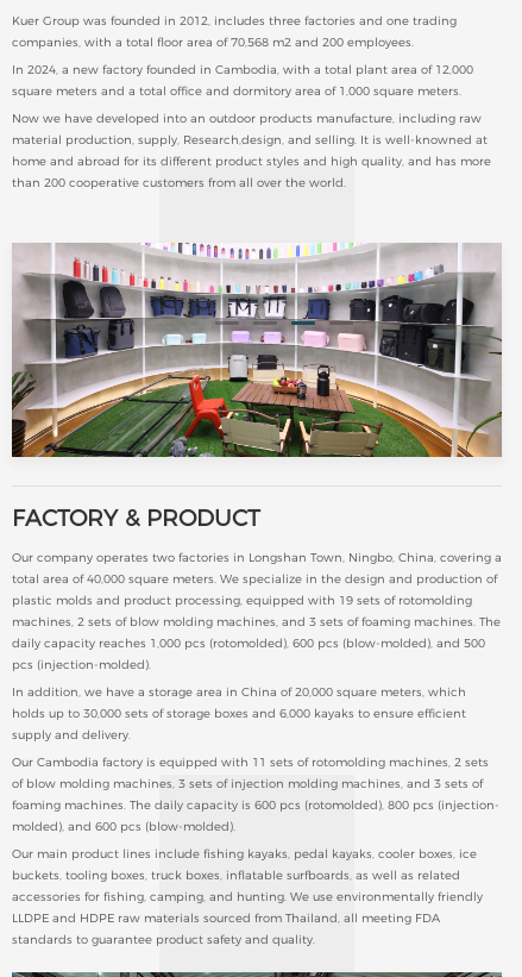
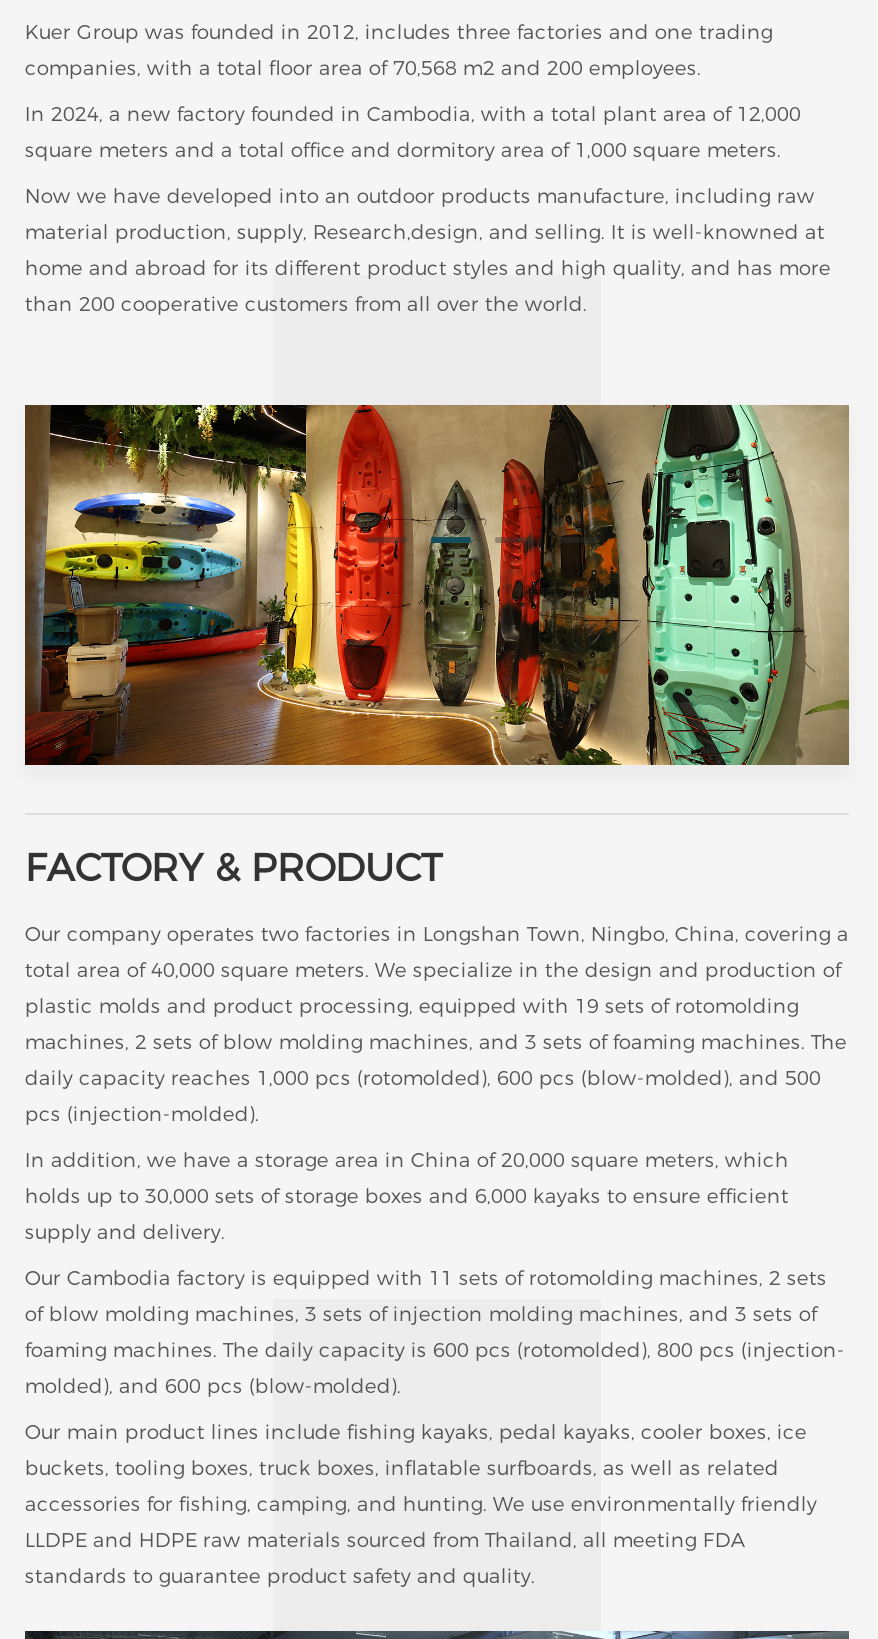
[12,243,503,458] [image] -> [23,403,849,767] [image]

